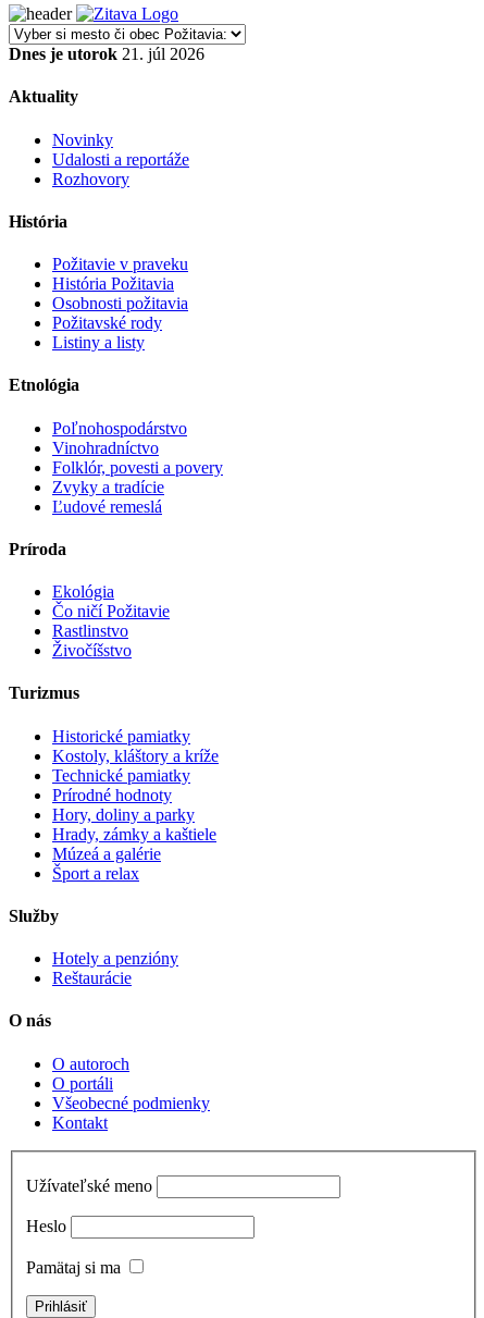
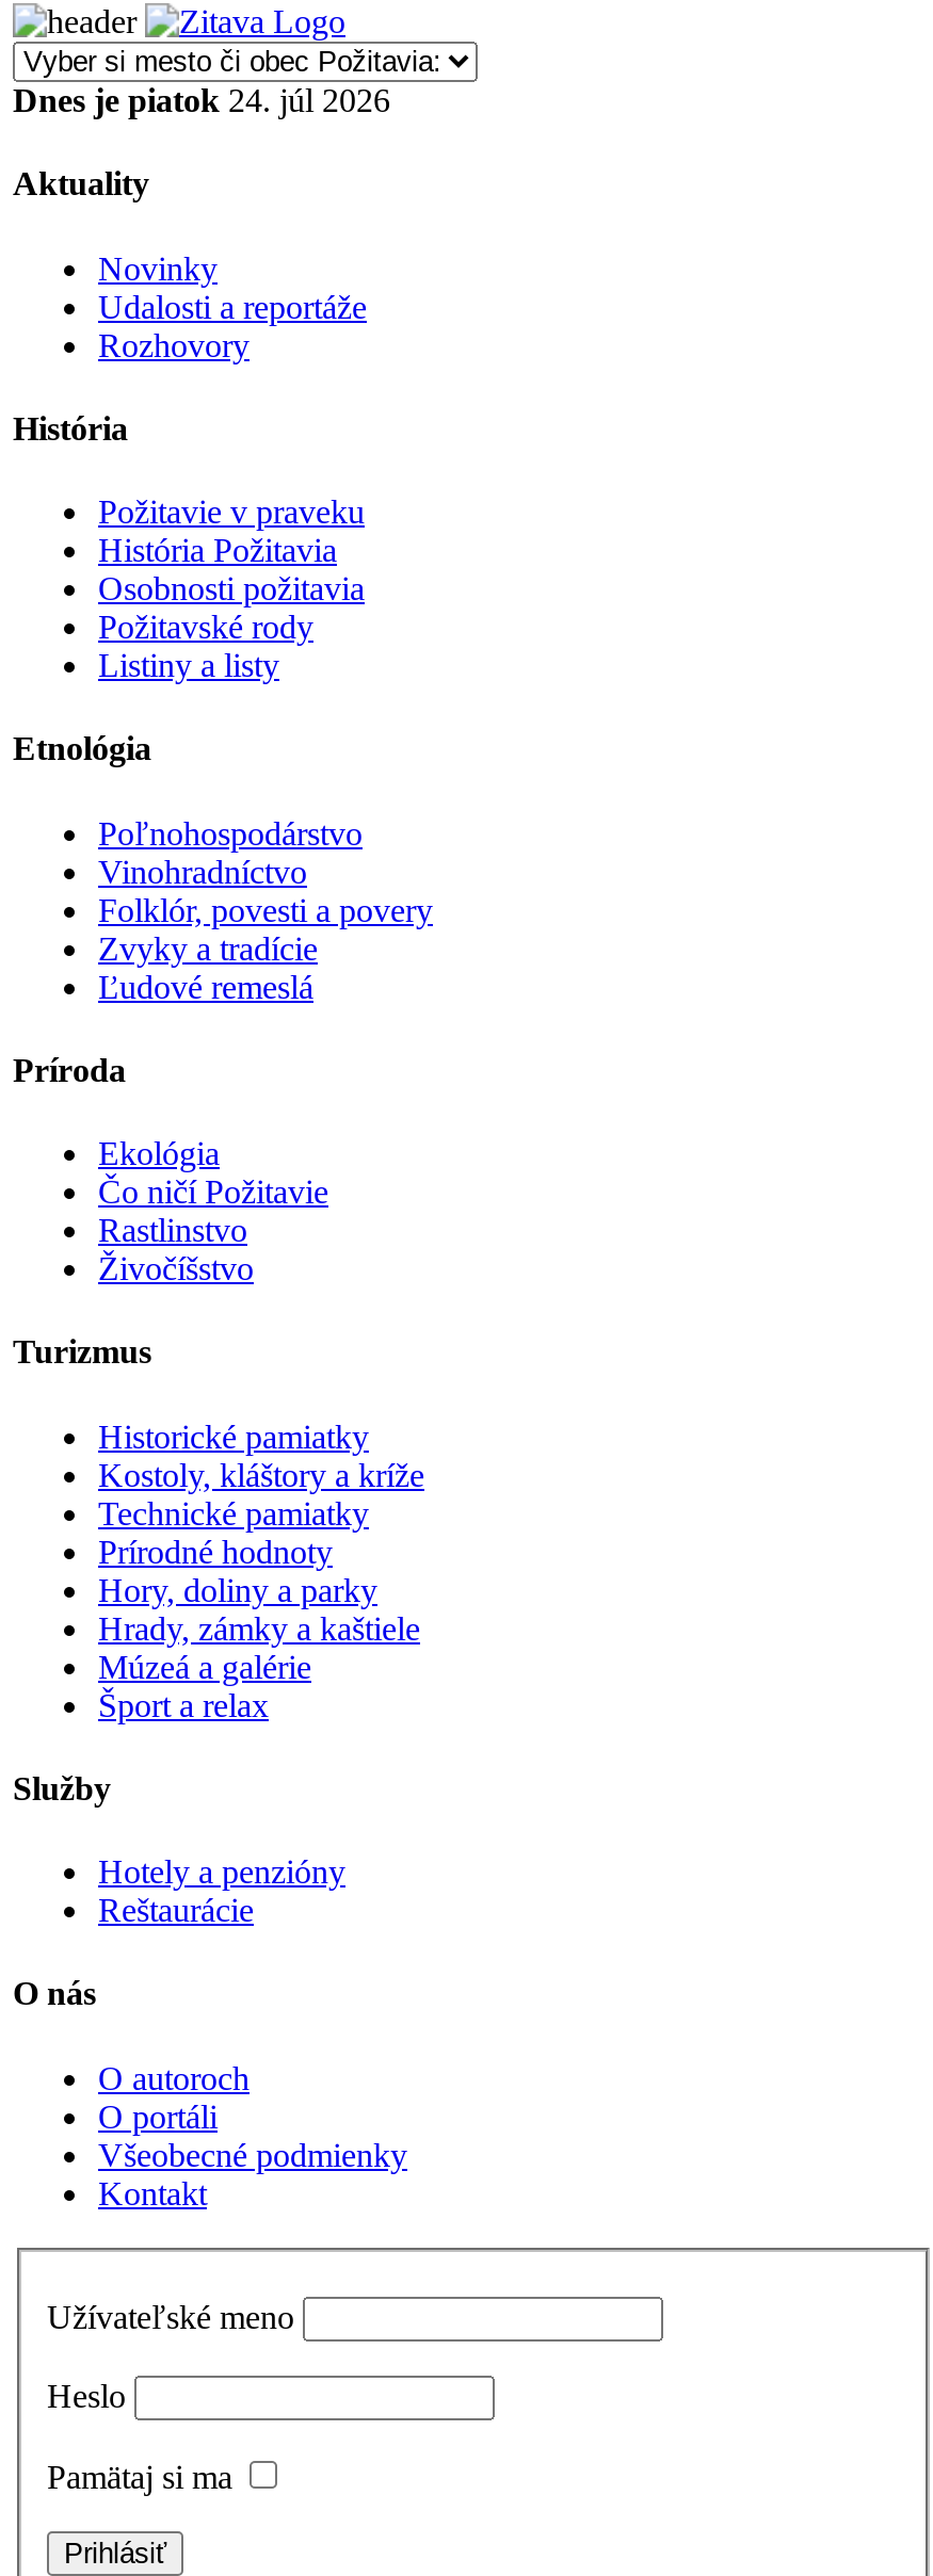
[9,45,204,63] Dnes je utorok21. júl 2026 -> [13,82,390,118] Dnes je piatok24. júl 2026

